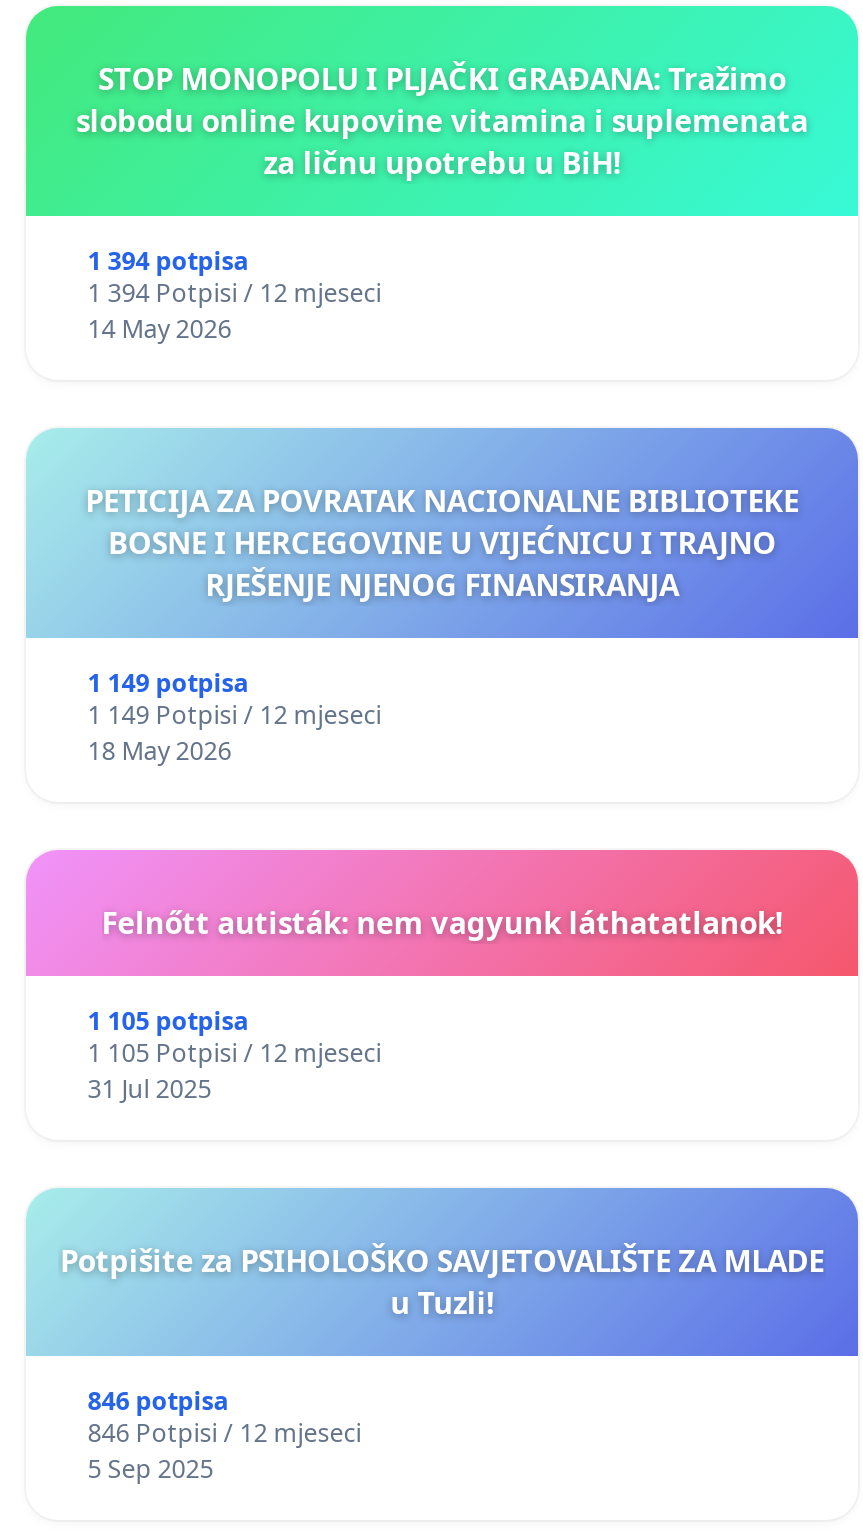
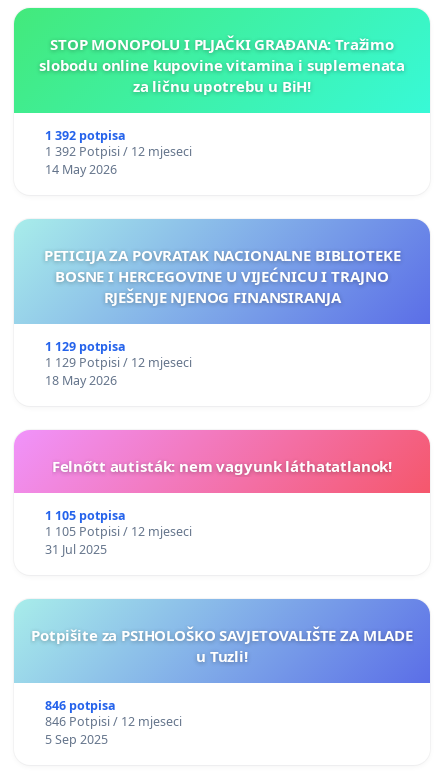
[88,244,250,278] 1 394 potpisa -> [45,127,126,144] 1 392 potpisa
[88,276,382,310] 1 394 Potpisi / 12 mjeseci -> [45,143,192,160] 1 392 Potpisi / 12 mjeseci
[88,666,250,700] 1 149 potpisa -> [45,338,126,355] 1 129 potpisa
[88,698,382,732] 1 149 Potpisi / 12 mjeseci -> [45,354,192,371] 1 129 Potpisi / 12 mjeseci

